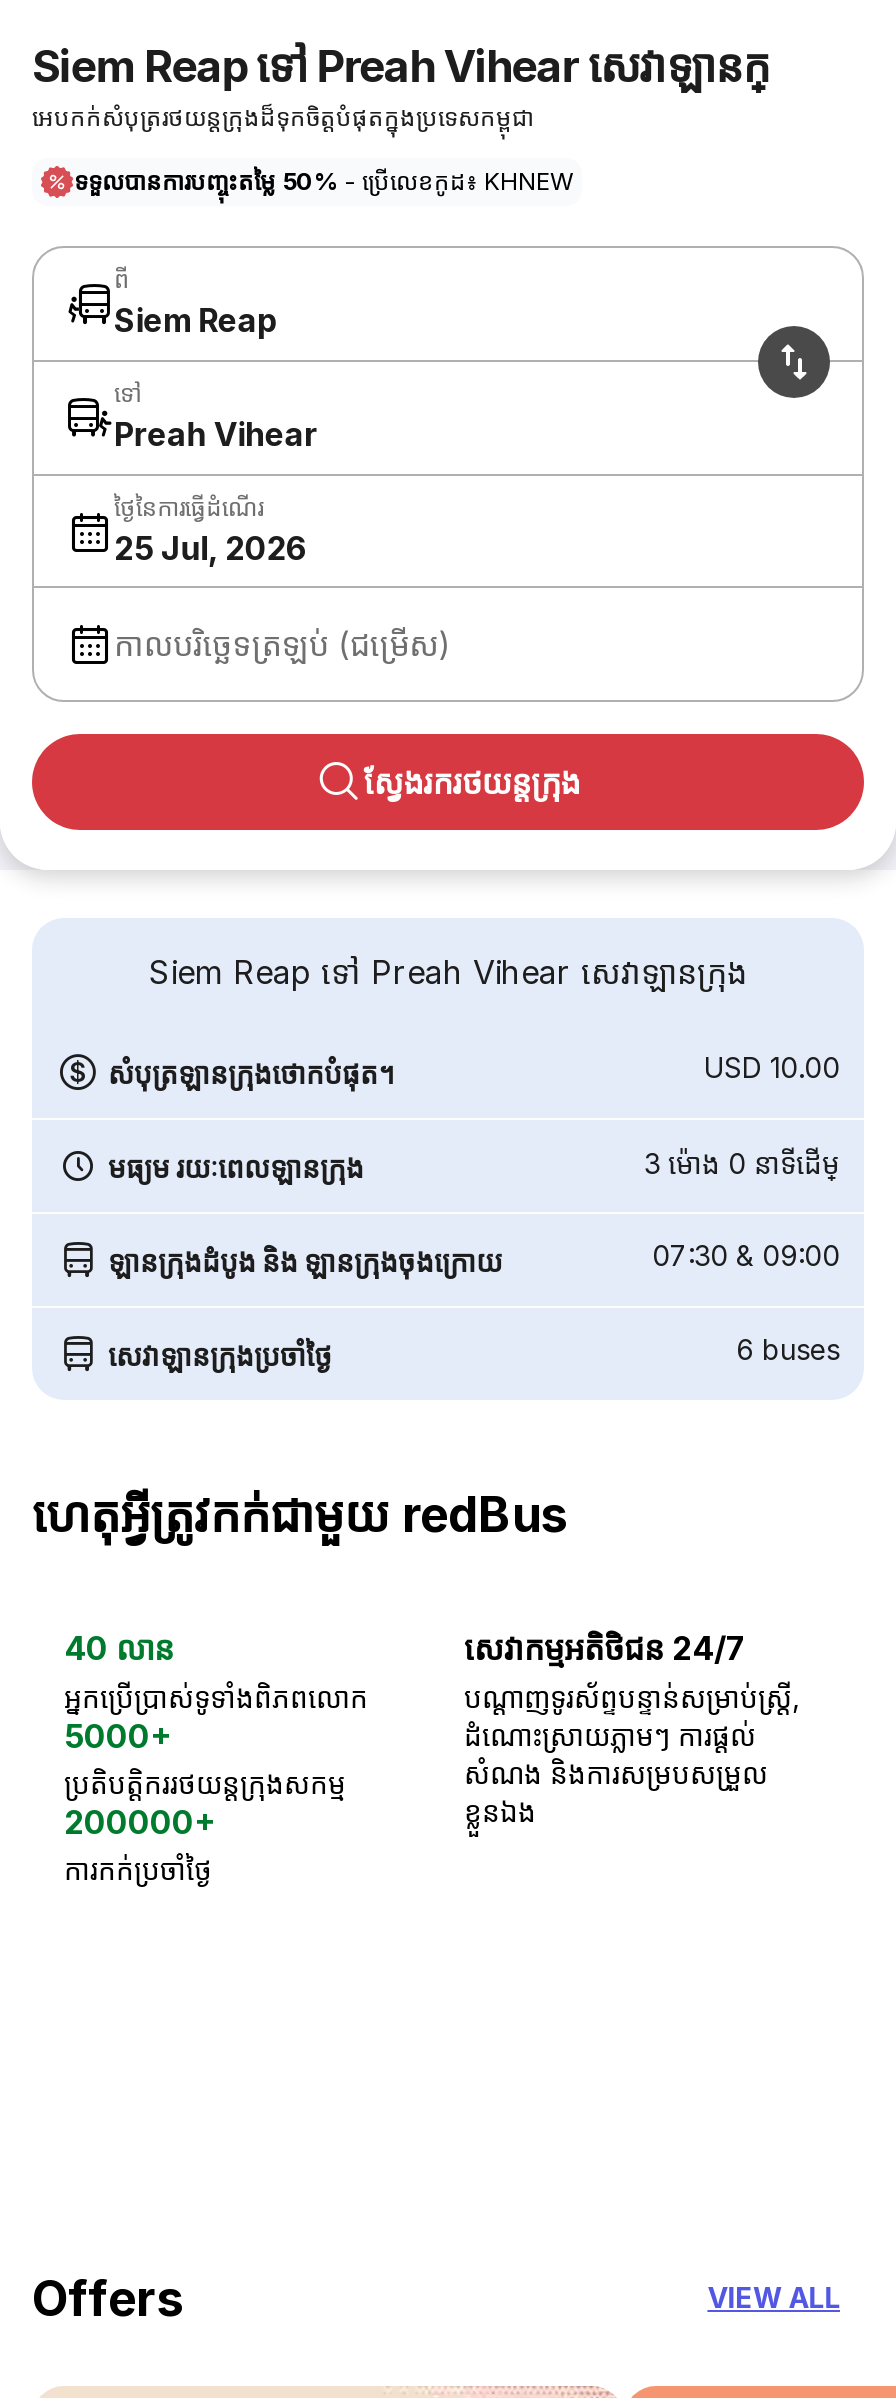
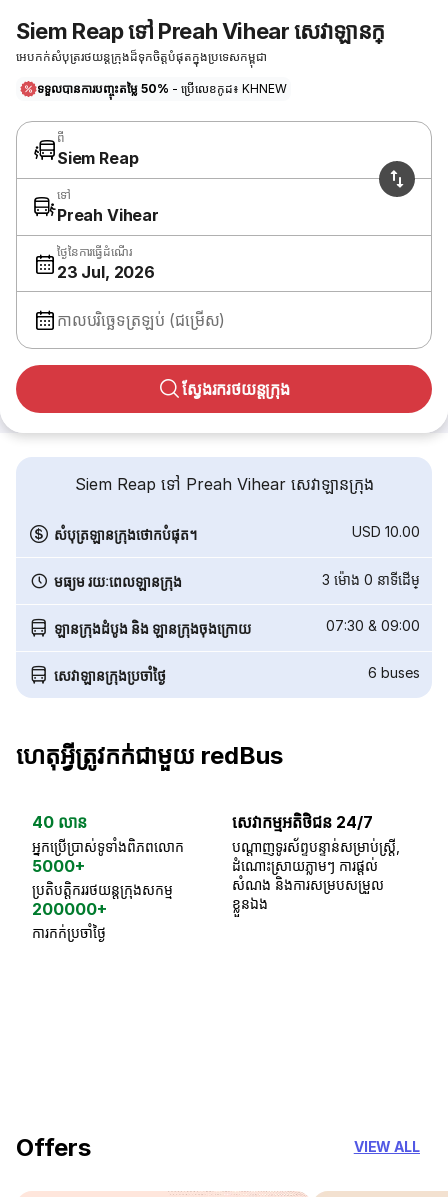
[114,527,308,567] 25 Jul, 2026 -> [57,261,155,281] 23 Jul, 2026

